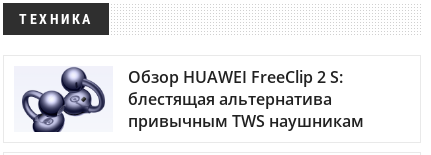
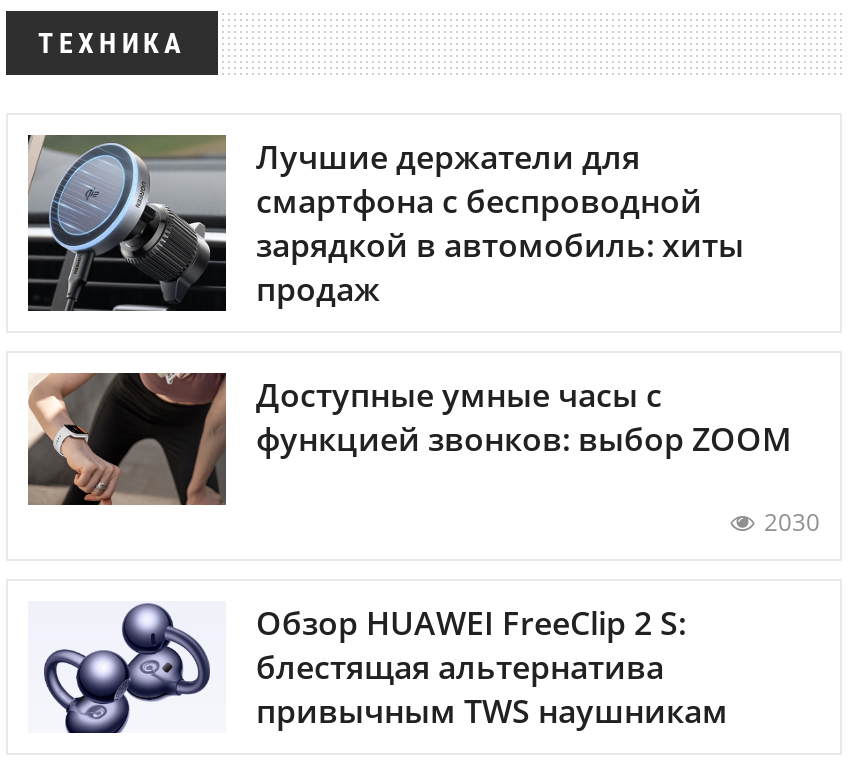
none -> [26,133,820,538] [image] | Лучшие держатели для | смартфона с беспроводной | зарядкой в автомобиль: хиты | продаж | Доступные умные часы с | функцией звонков: выбор ZOOM | 2030
none -> [26,371,228,509] [image]

